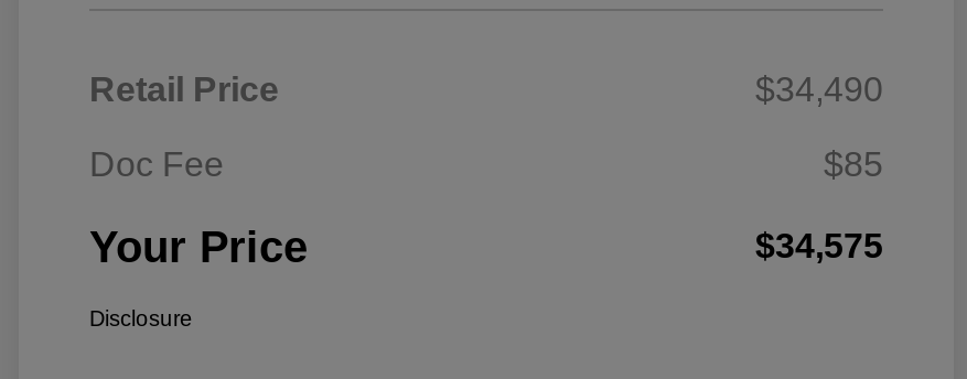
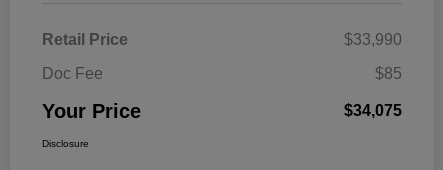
[755,70,883,108] $34,490 -> [344,31,402,48] $33,990
[755,227,883,264] $34,575 -> [344,102,402,119] $34,075

